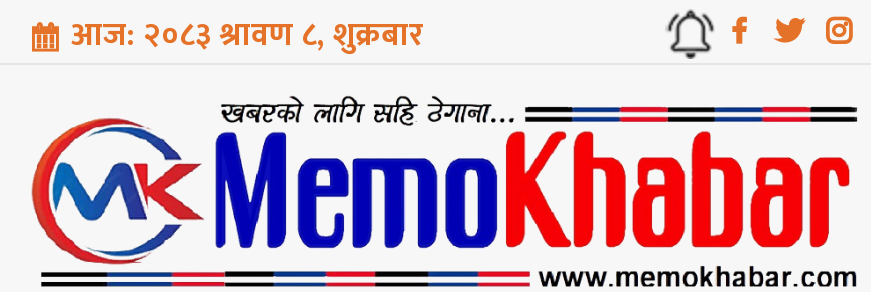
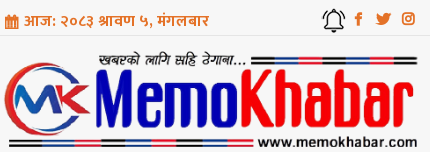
[71,9,423,63] आज: २०८३ श्रावण ८, शुक्रबार -> [24,8,209,35] आज: २०८३ श्रावण ५, मंगलबार

